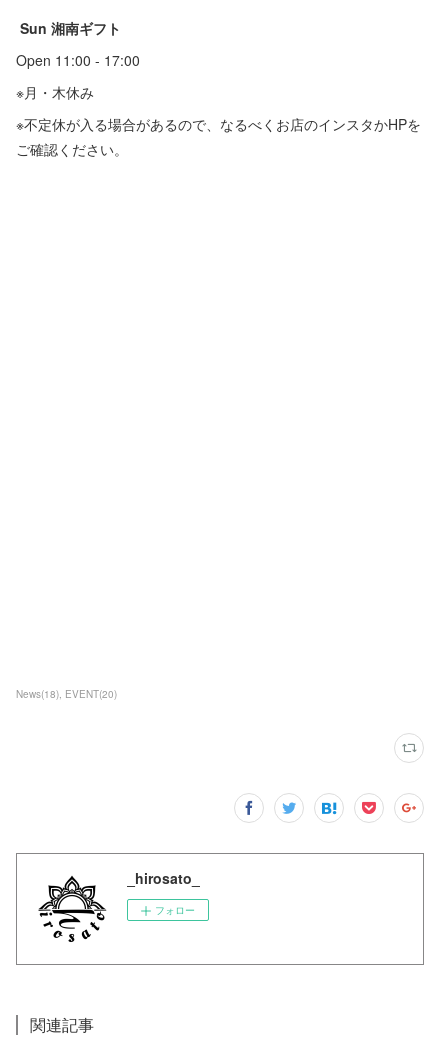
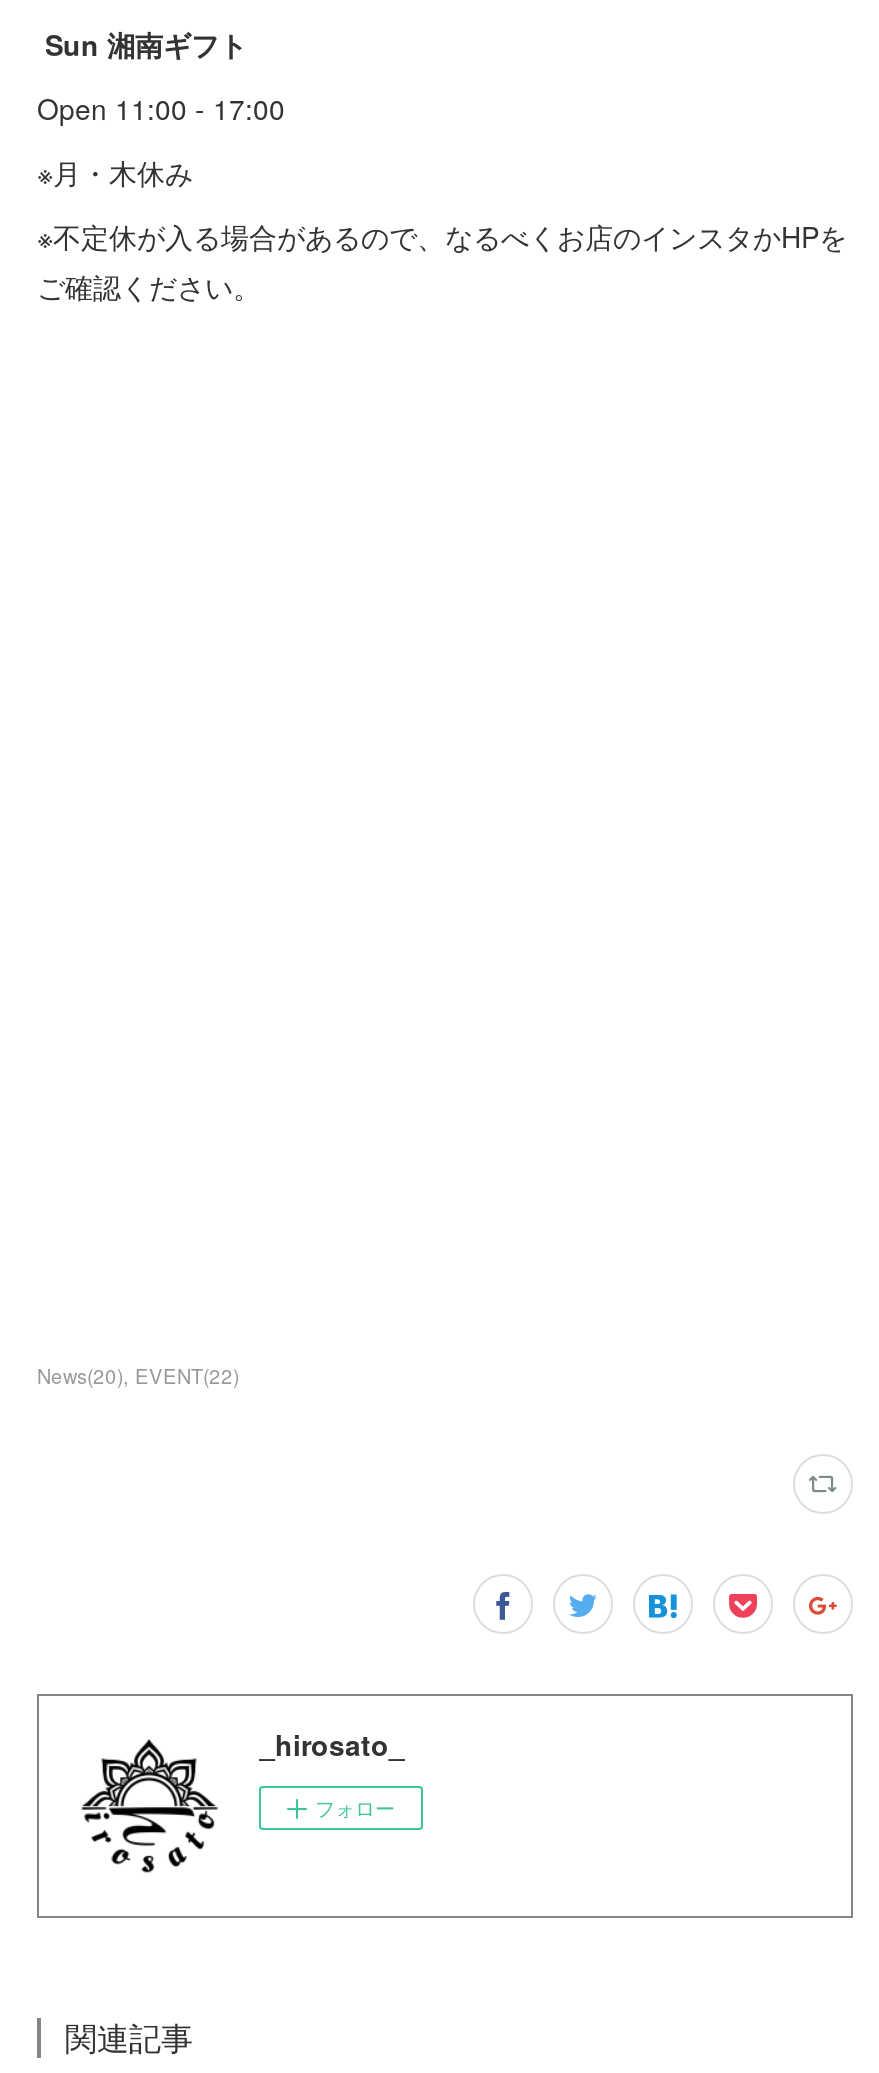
[16,686,117,700] News(18) EVENT(20) -> [37,1361,239,1389] News(20) EVENT(22)

